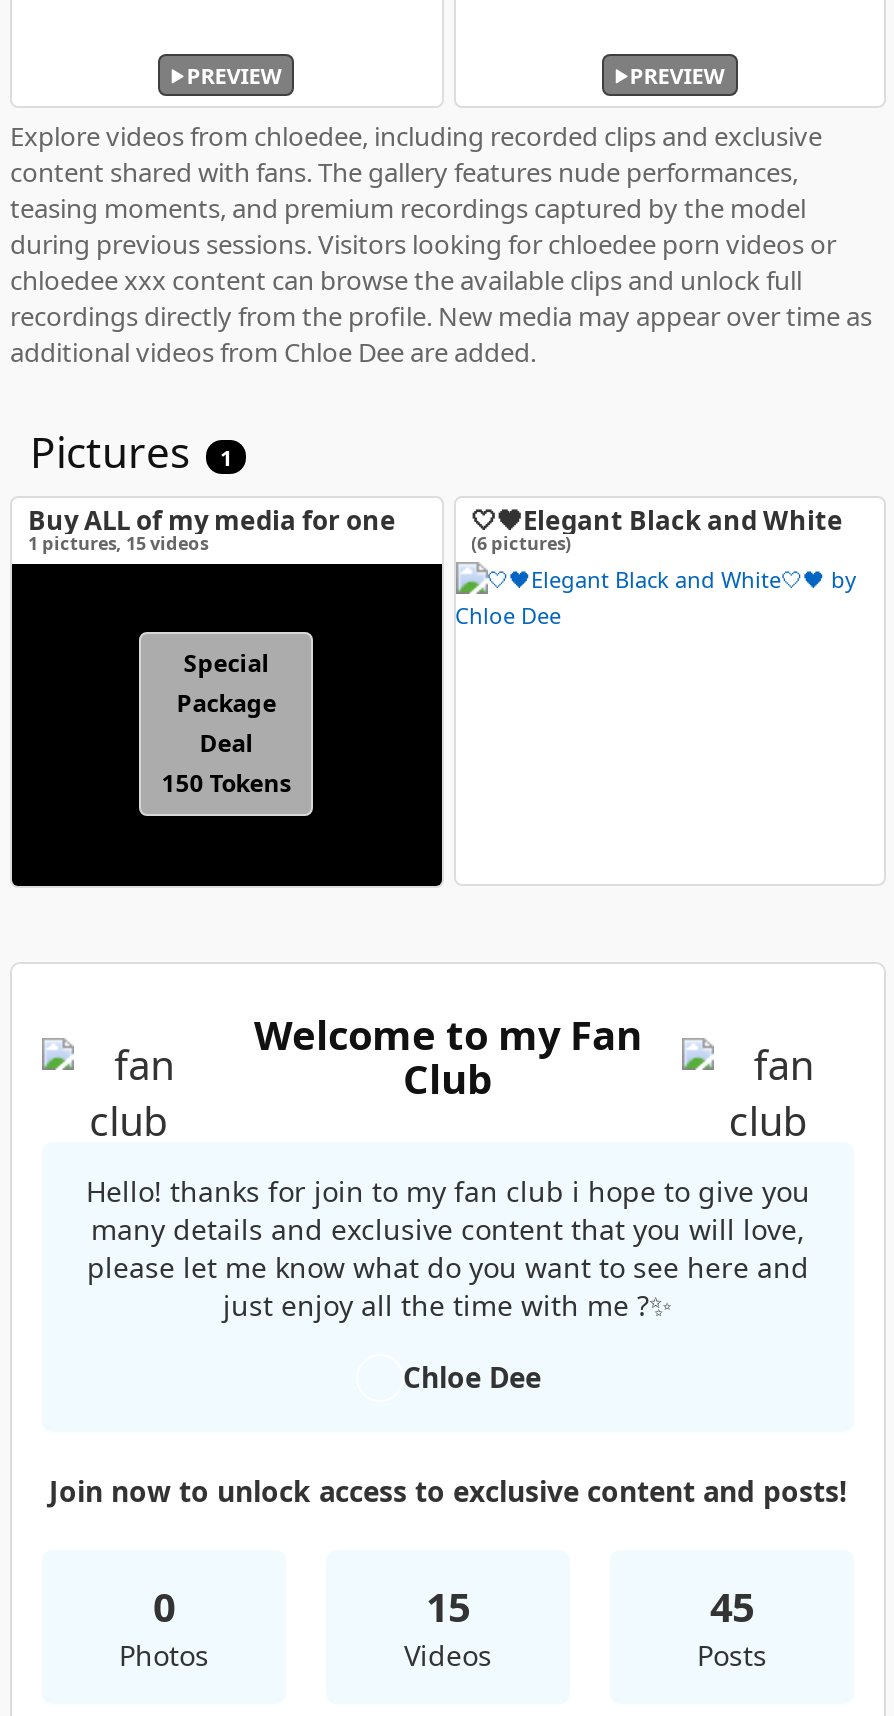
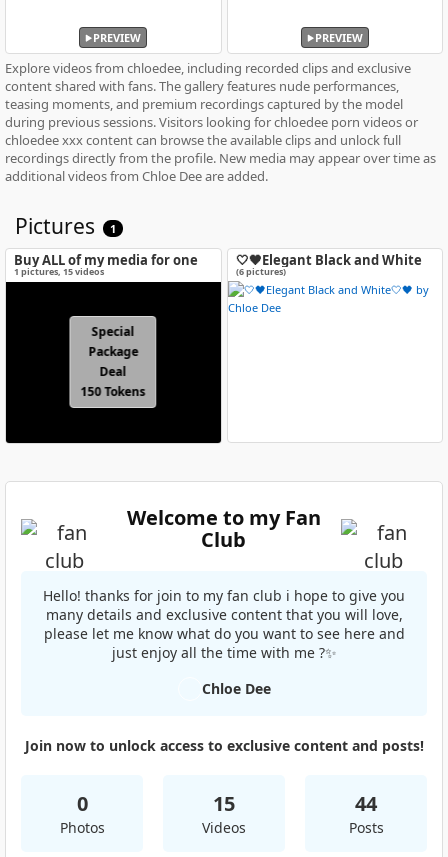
[710,1579,754,1633] 45 -> [355,790,377,817] 44

